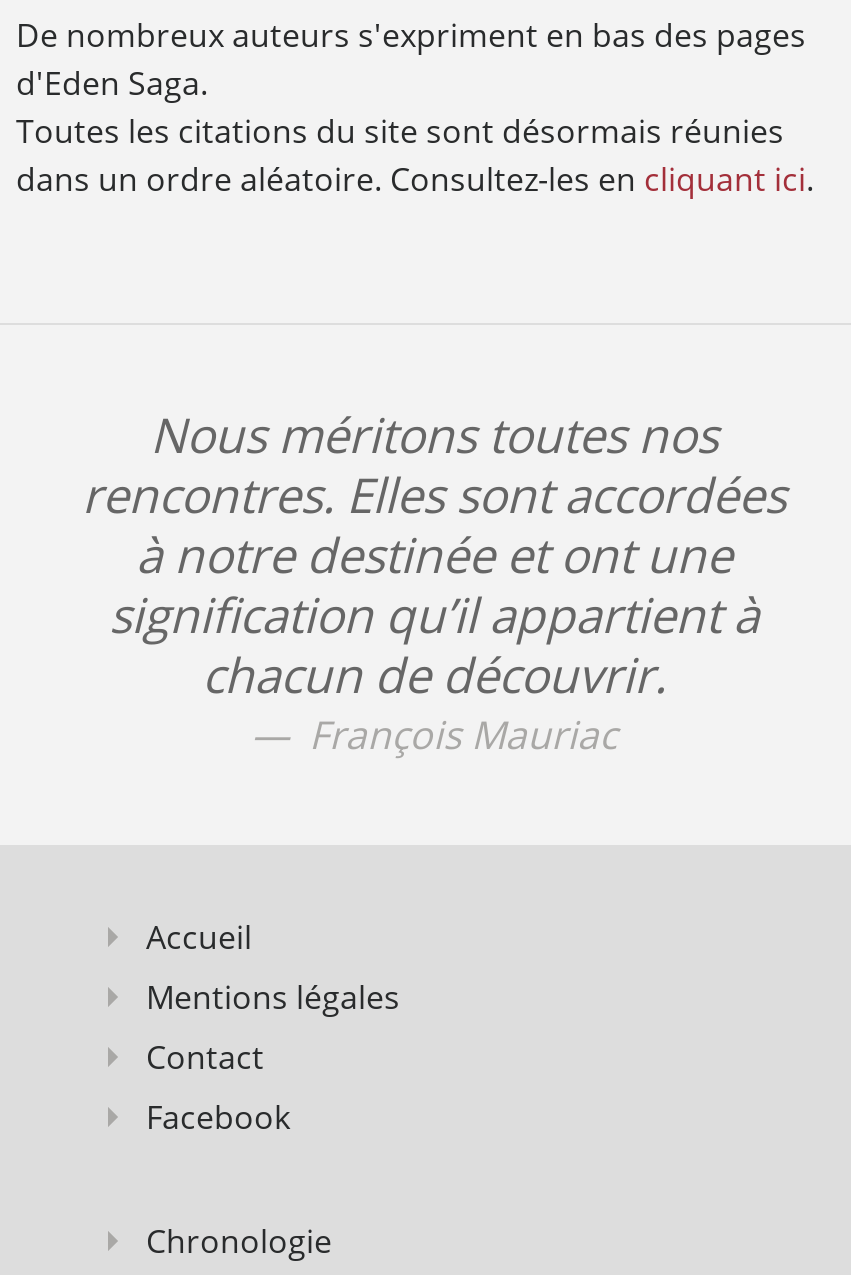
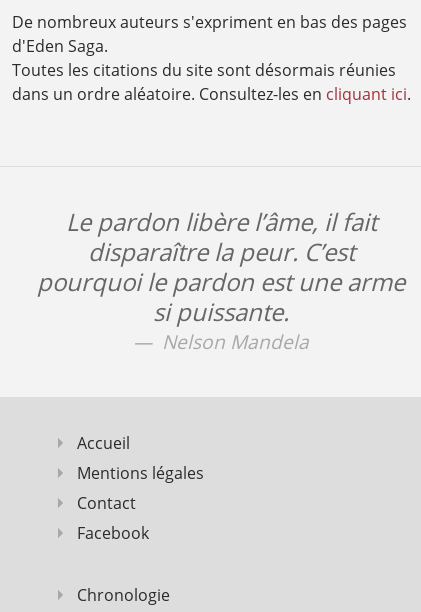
[82,402,786,762] Nous méritons toutes nos | rencontres. Elles sont accordées | à notre destinée et ont une | signification qu’il appartient à | chacun de découvrir. | François Mauriac -> [37,205,405,355] Le pardon libère l’âme, il fait | disparaître la peur. C’est | pourquoi le pardon est une arme | si puissante. | Nelson Mandela

